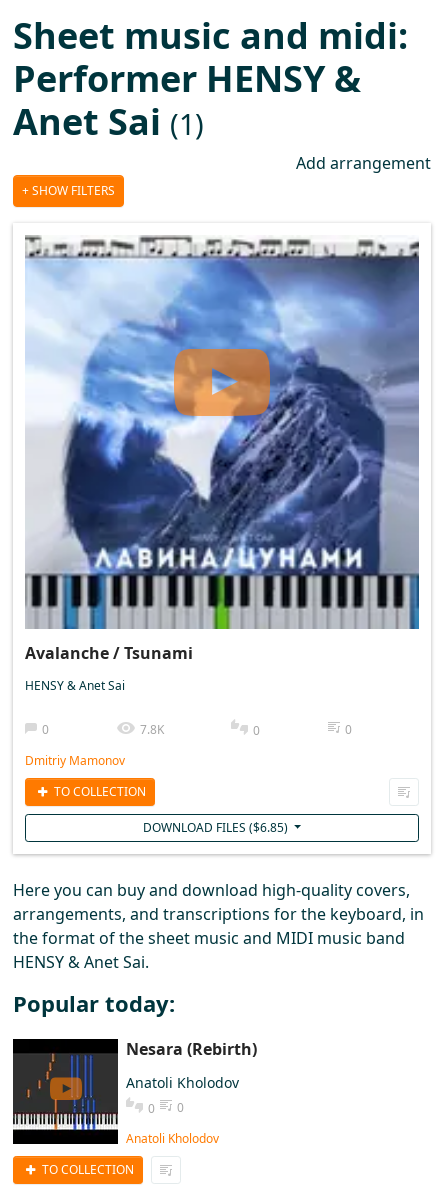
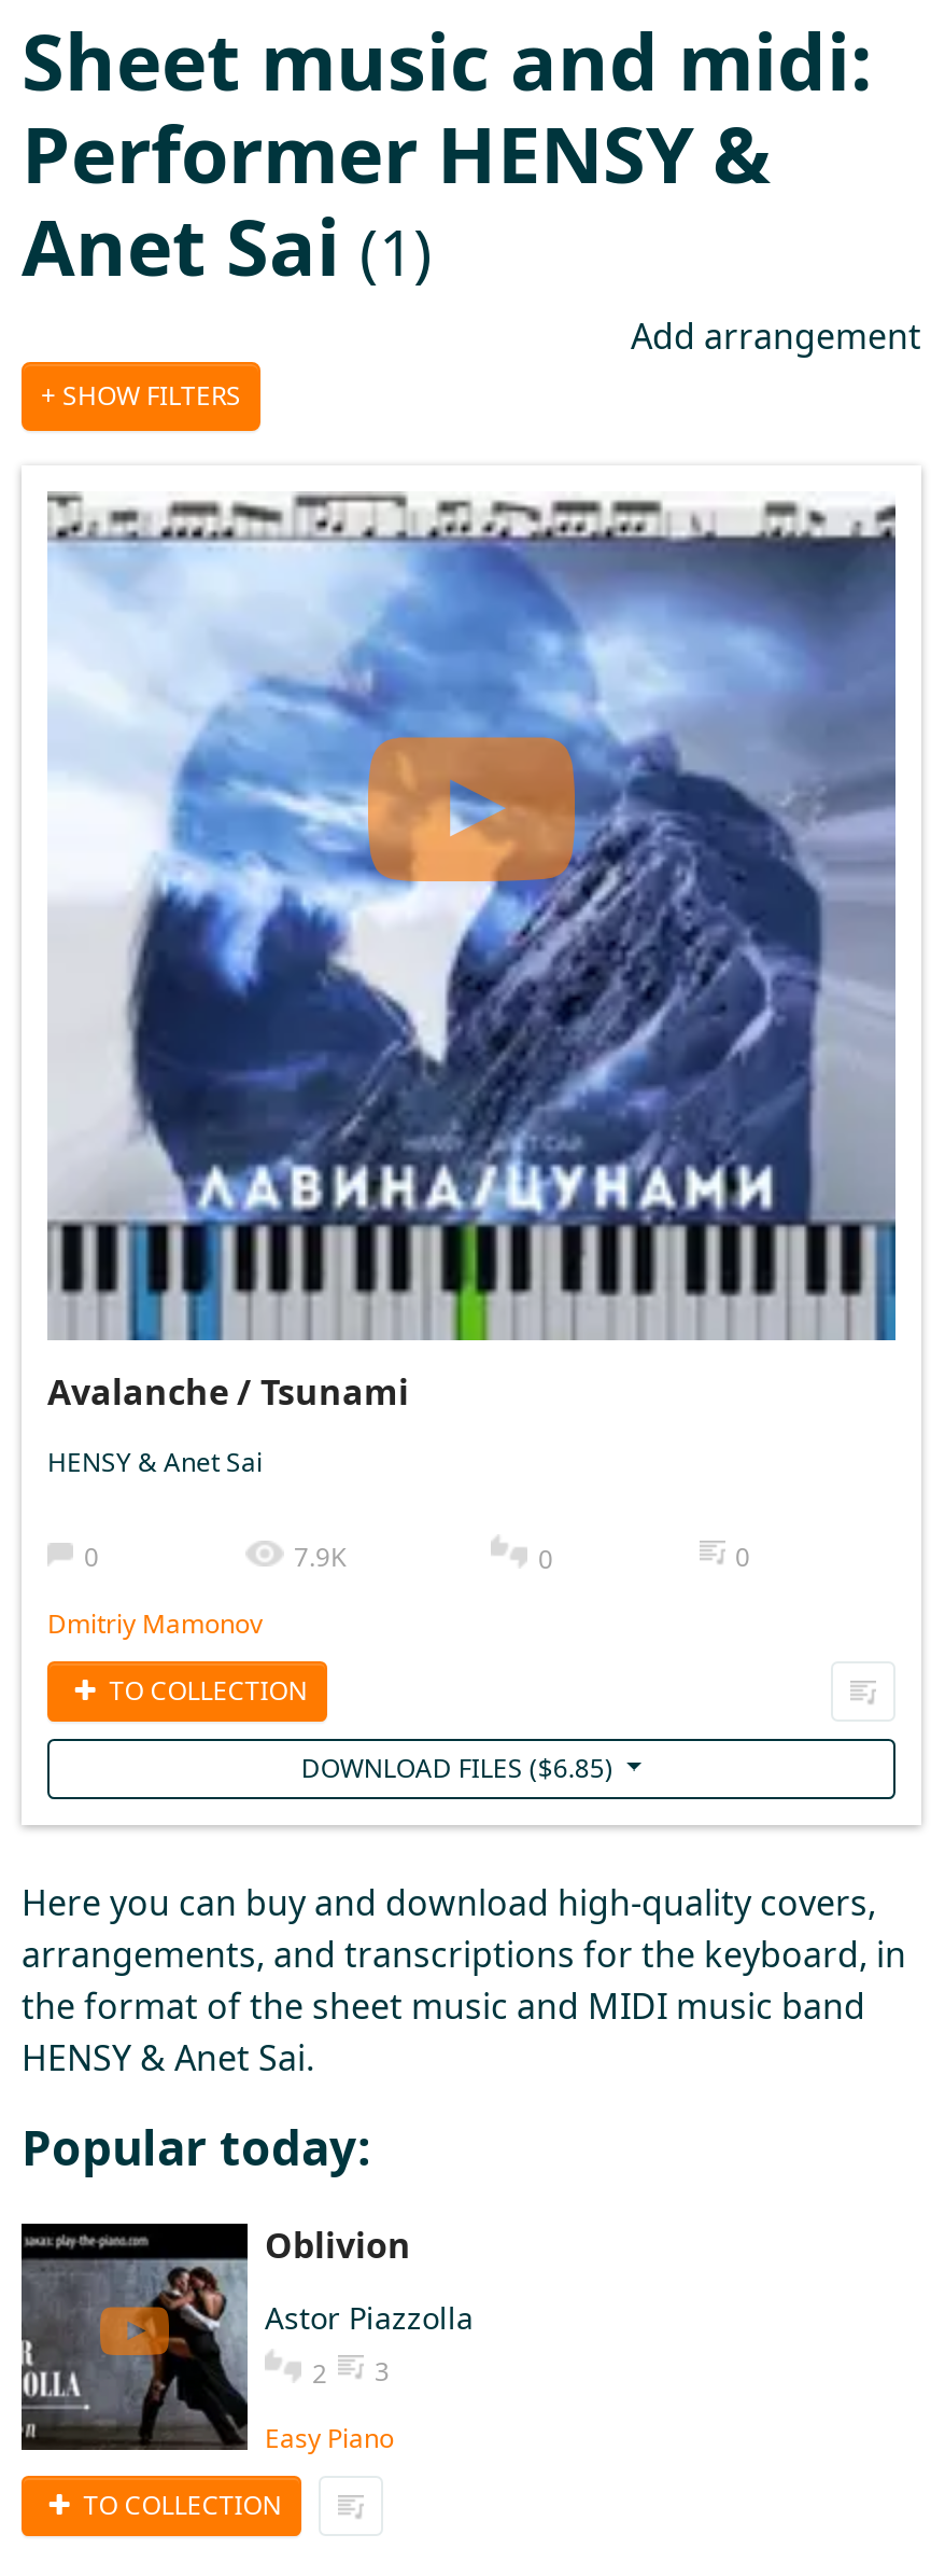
[139,720,163,737] 7.8K -> [294,1537,345,1574] 7.9K
[13,1038,257,1144] [image] | Nesara (Rebirth) -> [22,2222,411,2450] [image] | Oblivion
[126,1073,239,1117] Anatoli Kholodov | 0 | 0 -> [265,2297,474,2392] Astor Piazzolla | 2 | 3
[126,1130,219,1147] Anatoli Kholodov -> [265,2420,394,2456] Easy Piano

